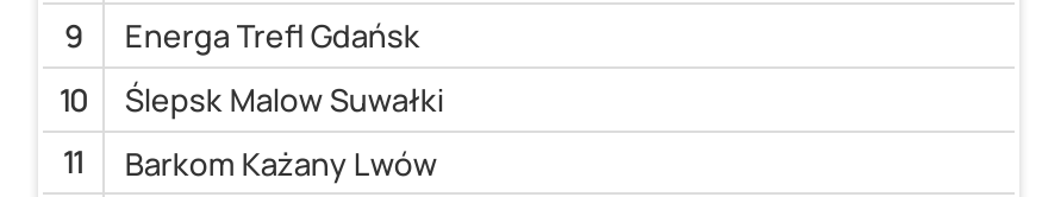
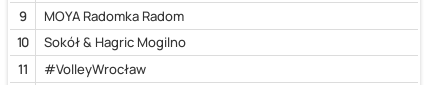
[125,15,420,58] Energa Trefl Gdańsk -> [44,7,184,25] MOYA Radomka Radom
[125,78,444,121] Ślepsk Malow Suwałki -> [44,33,186,51] Sokół & Hagric Mogilno
[125,141,437,184] Barkom Każany Lwów -> [44,60,146,78] #VolleyWrocław

